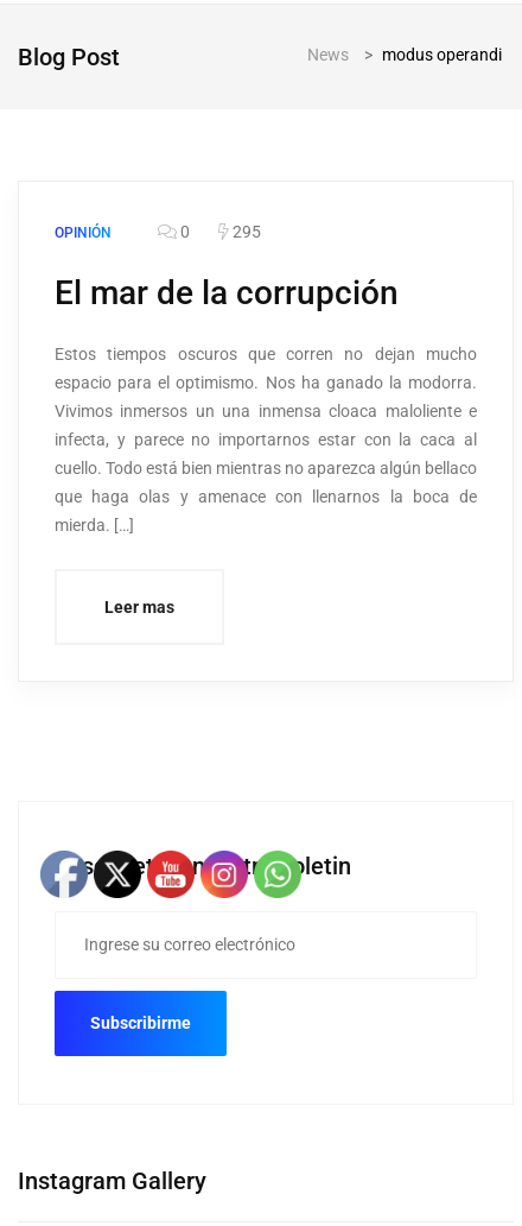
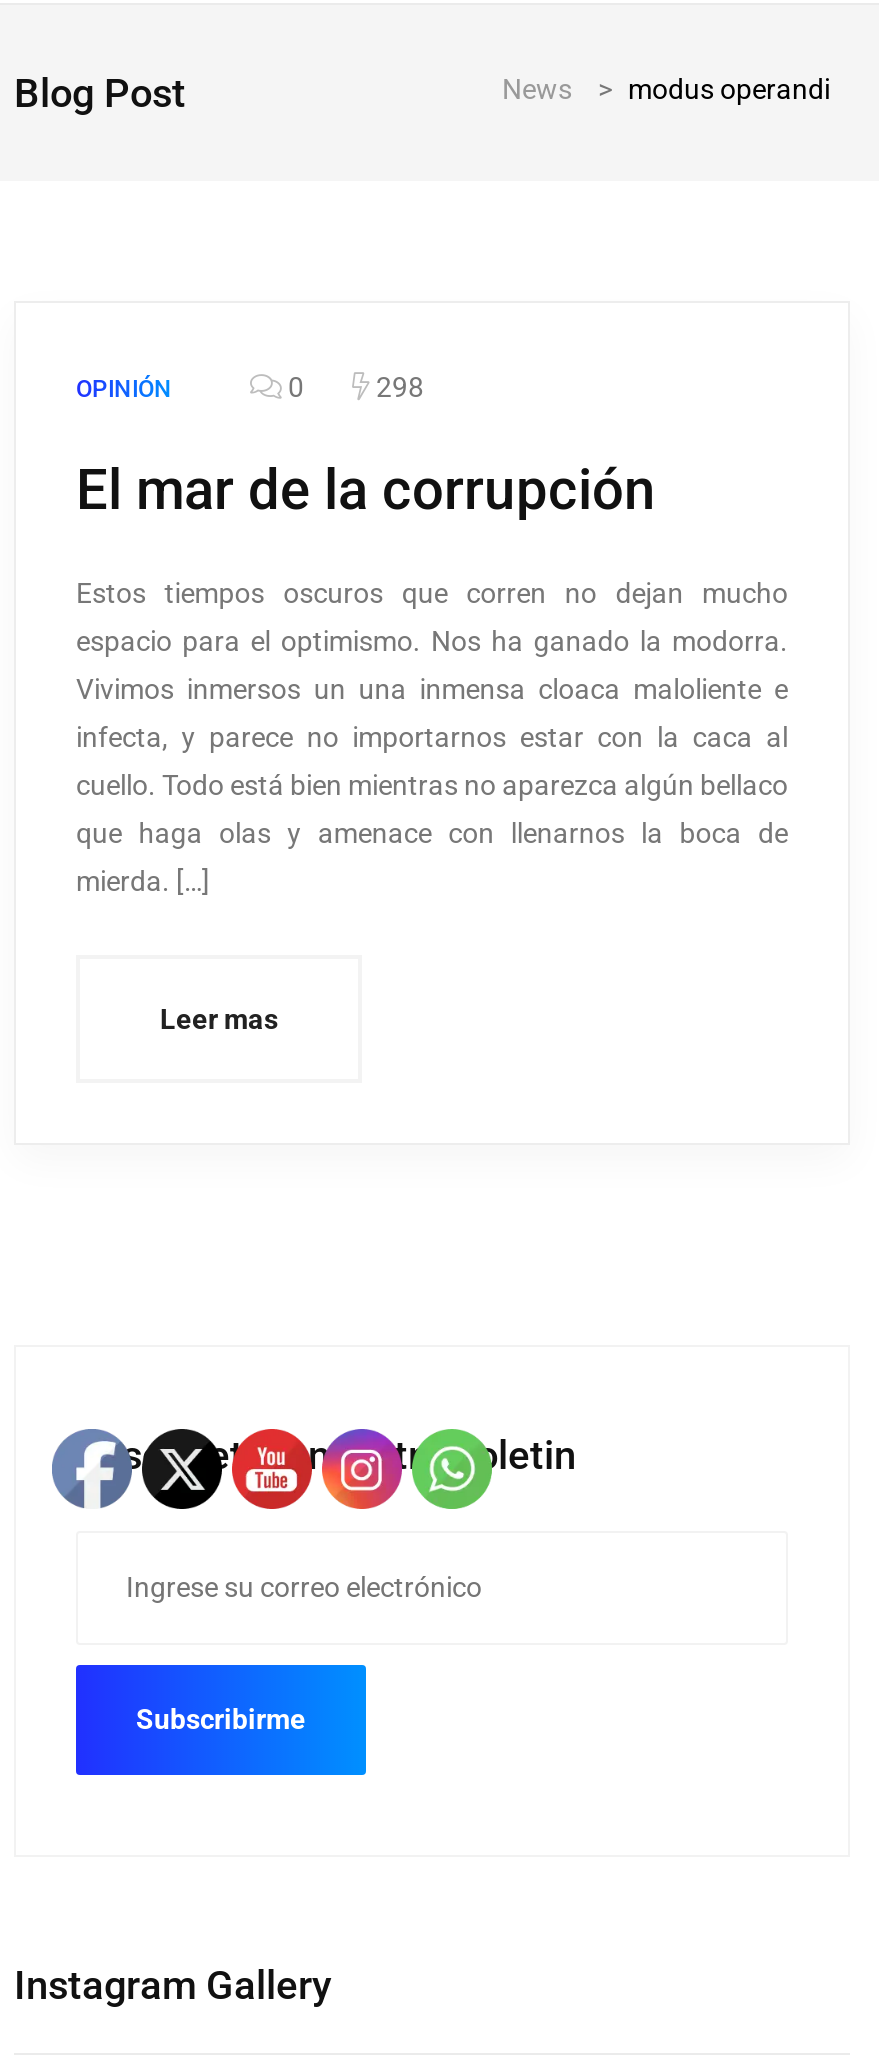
[229,222,261,241] 295 -> [370,371,424,403] 298

